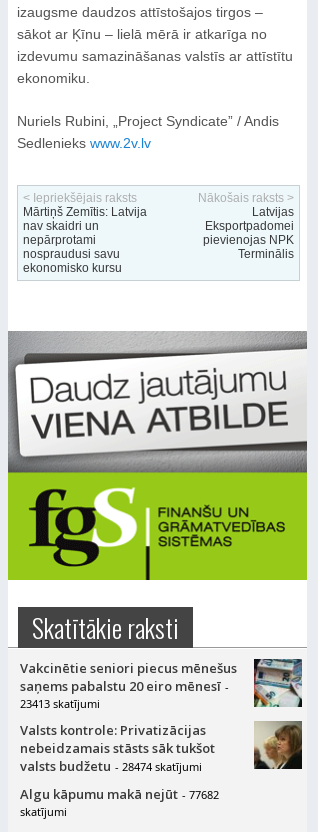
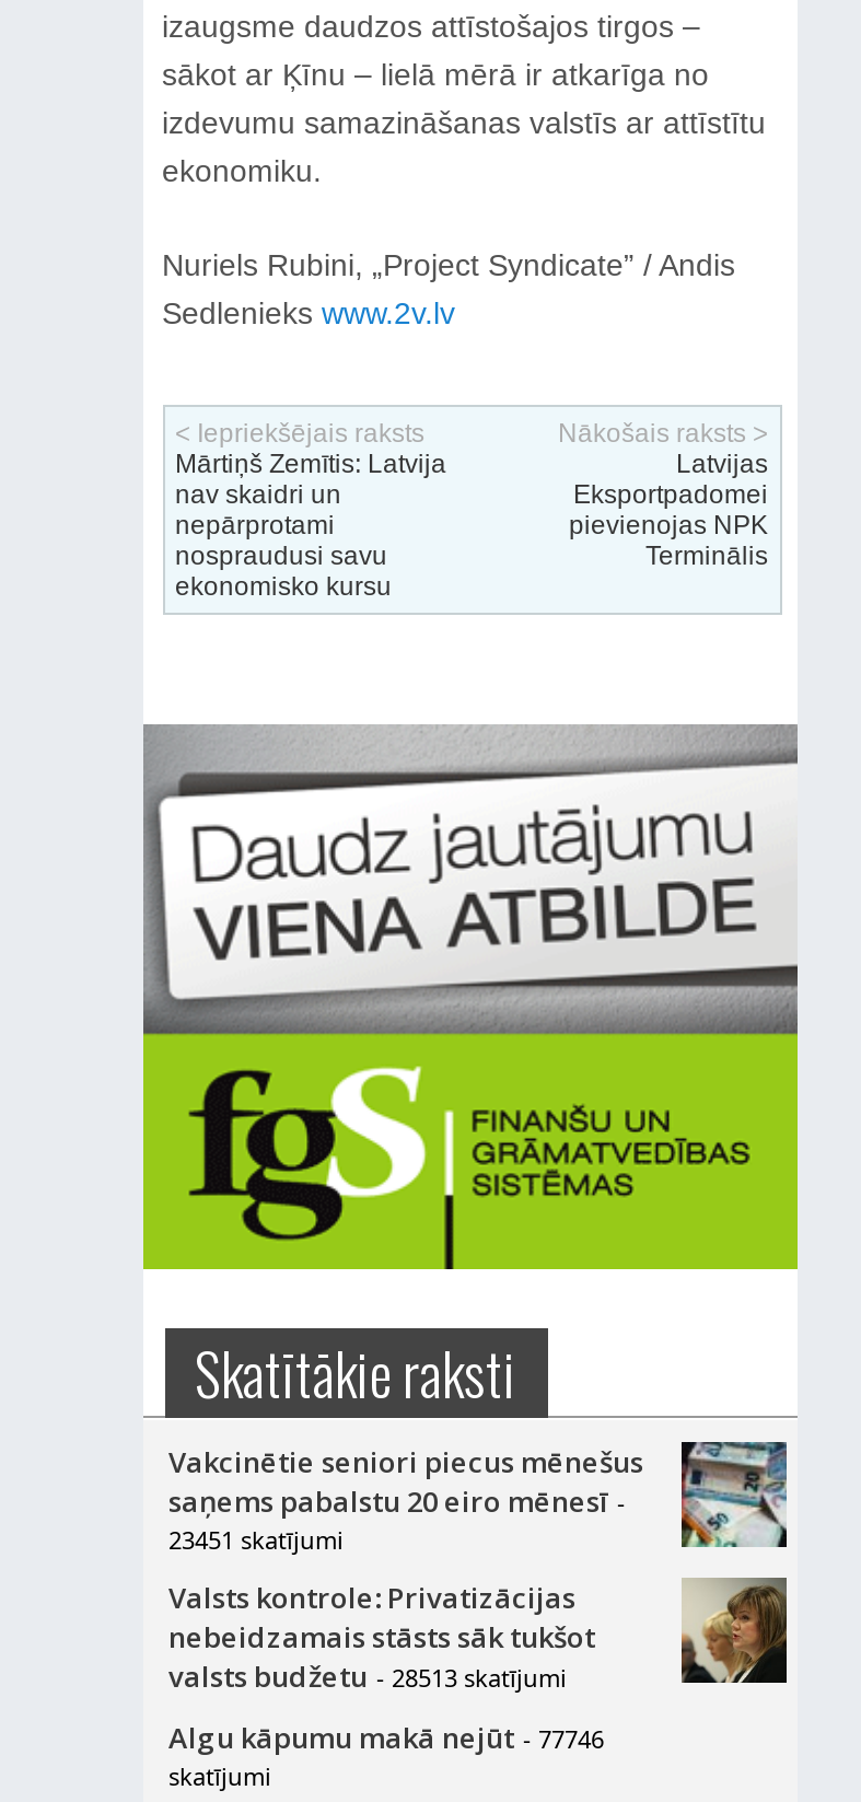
[19,696,99,711] 23413 skatījumi -> [168,1523,344,1556] 23451 skatījumi
[19,757,201,775] valsts budžetu - 28474 skatījumi -> [168,1657,567,1696] valsts budžetu - 28513 skatījumi
[19,785,218,803] Algu kāpumu makā nejūt - 77682 -> [168,1718,604,1758] Algu kāpumu makā nejūt - 77746

